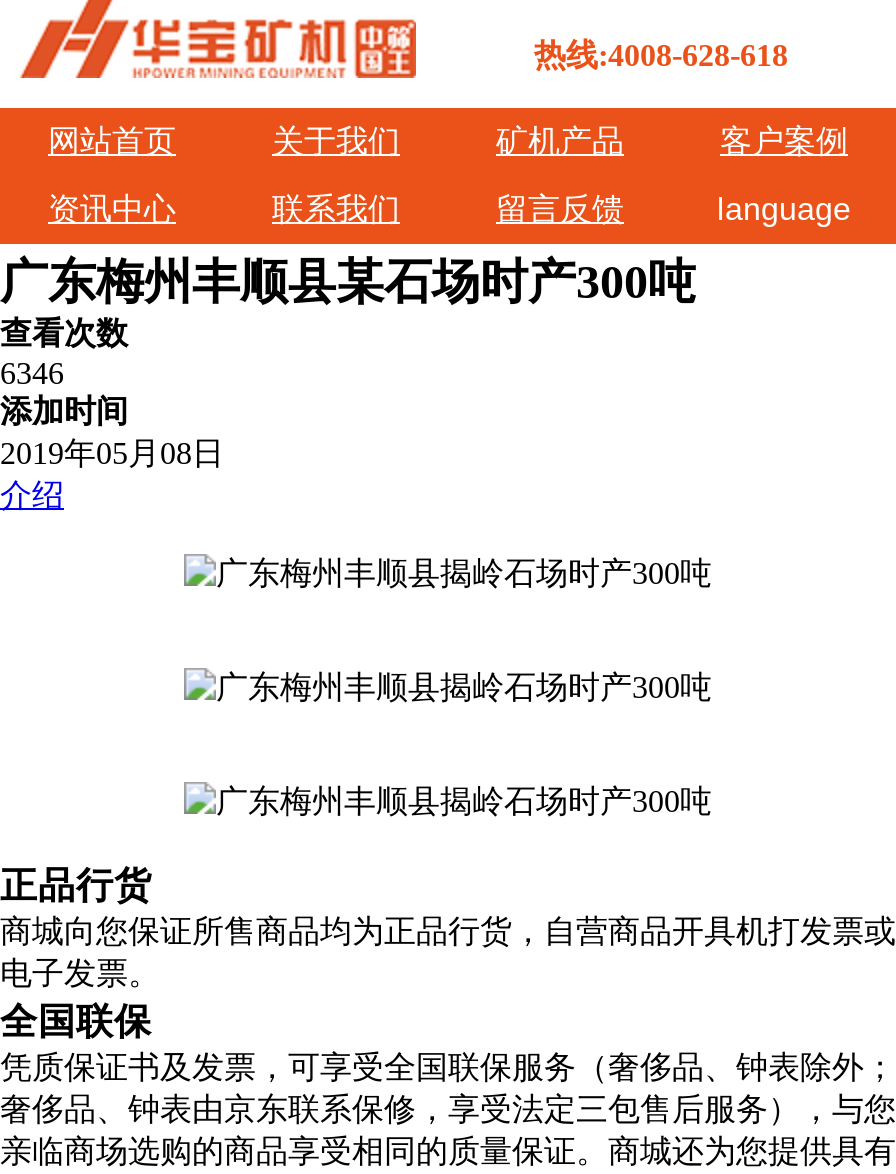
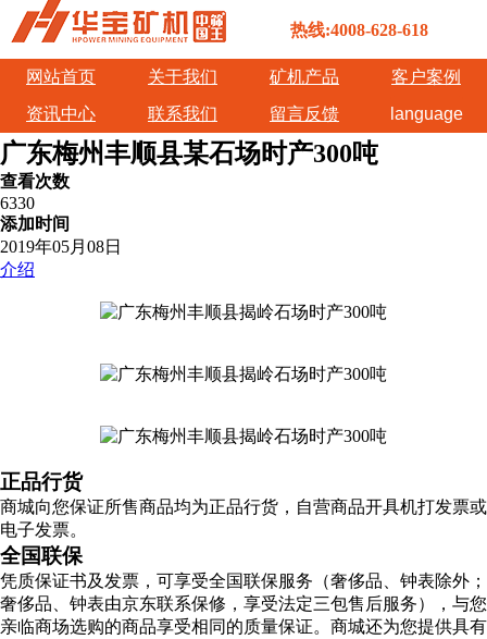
[0,356,64,390] 6346 -> [0,194,35,212] 6330

